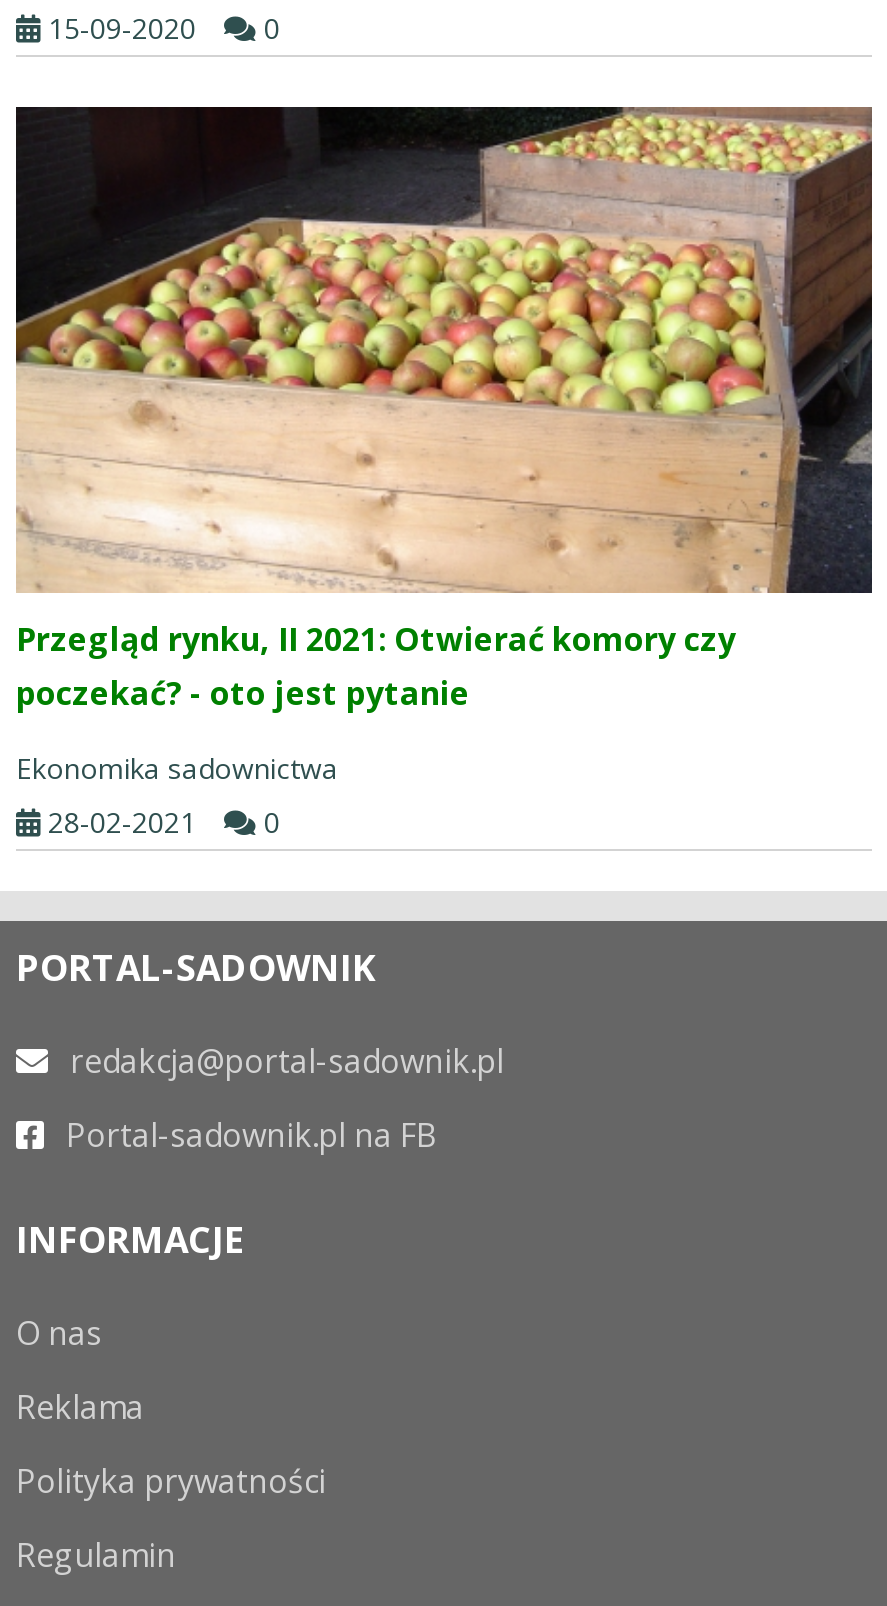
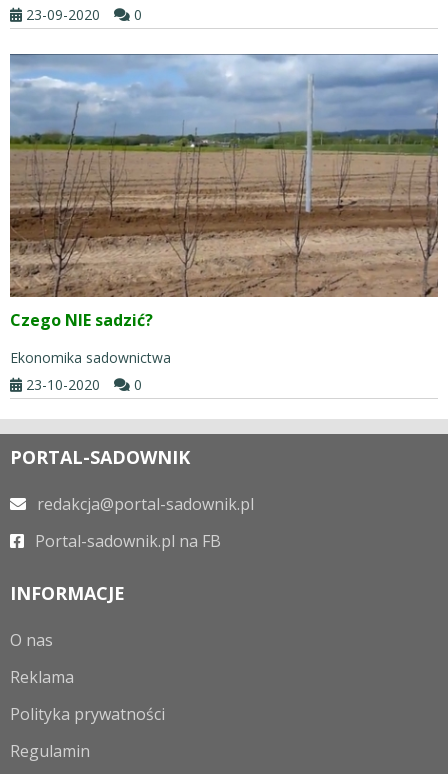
[40,9,280,47] 15-09-2020 0 -> [22,5,142,24] 23-09-2020 0
[14,105,874,714] [image] | Przegląd rynku, II 2021: Otwierać komory czy | poczekać? - oto jest pytanie -> [9,53,439,331] [image] | Czego NIE sadzić?
[40,802,280,840] 28-02-2021 0 -> [22,375,142,394] 23-10-2020 0

